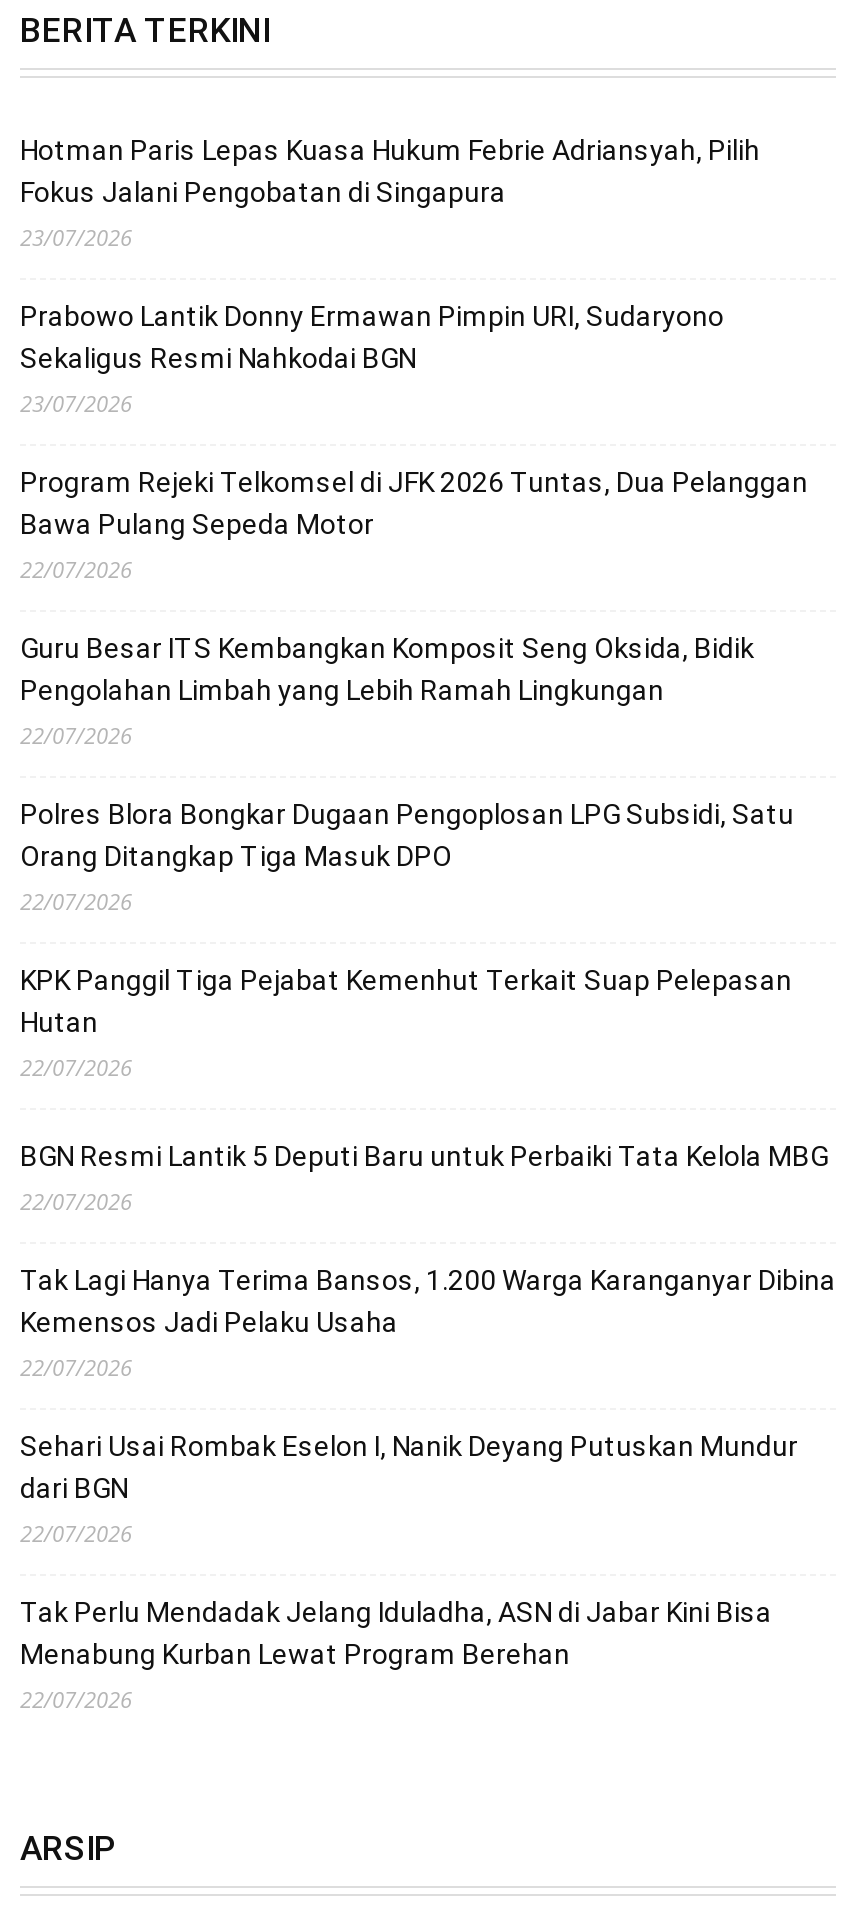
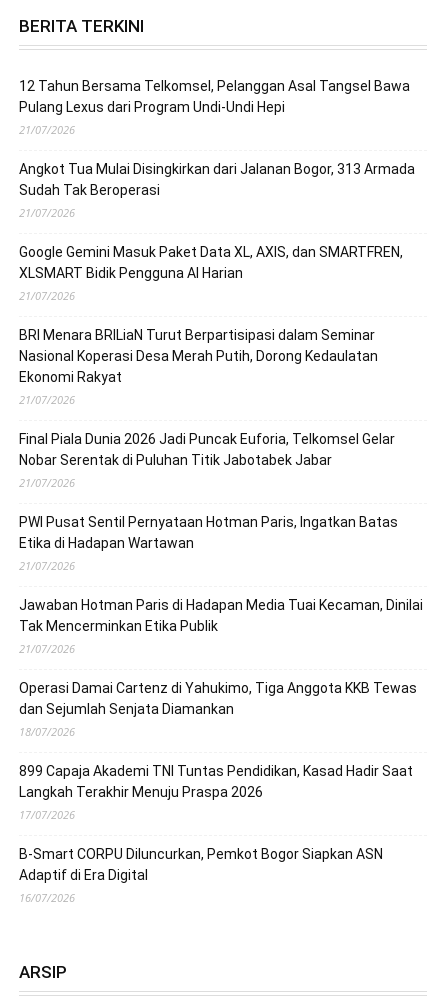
[20,135,760,253] Hotman Paris Lepas Kuasa Hukum Febrie Adriansyah, Pilih | Fokus Jalani Pengobatan di Singapura | 23/07/2026 -> [19,78,410,137] 12 Tahun Bersama Telkomsel, Pelanggan Asal Tangsel Bawa | Pulang Lexus dari Program Undi-Undi Hepi | 21/07/2026
[20,301,724,419] Prabowo Lantik Donny Ermawan Pimpin URI, Sudaryono | Sekaligus Resmi Nahkodai BGN | 23/07/2026 -> [19,161,415,220] Angkot Tua Mulai Disingkirkan dari Jalanan Bogor, 313 Armada | Sudah Tak Beroperasi | 21/07/2026
[20,467,808,585] Program Rejeki Telkomsel di JFK 2026 Tuntas, Dua Pelanggan | Bawa Pulang Sepeda Motor | 22/07/2026 -> [19,244,403,303] Google Gemini Masuk Paket Data XL, AXIS, dan SMARTFREN, | XLSMART Bidik Pengguna AI Harian | 21/07/2026
[20,633,754,751] Guru Besar ITS Kembangkan Komposit Seng Oksida, Bidik | Pengolahan Limbah yang Lebih Ramah Lingkungan | 22/07/2026 -> [19,327,378,407] BRI Menara BRILiaN Turut Berpartisipasi dalam Seminar | Nasional Koperasi Desa Merah Putih, Dorong Kedaulatan | Ekonomi Rakyat | 21/07/2026
[20,799,794,917] Polres Blora Bongkar Dugaan Pengoplosan LPG Subsidi, Satu | Orang Ditangkap Tiga Masuk DPO | 22/07/2026 -> [19,431,395,490] Final Piala Dunia 2026 Jadi Puncak Euforia, Telkomsel Gelar | Nobar Serentak di Puluhan Titik Jabotabek Jabar | 21/07/2026
[20,965,792,1083] KPK Panggil Tiga Pejabat Kemenhut Terkait Suap Pelepasan | Hutan | 22/07/2026 -> [19,514,398,573] PWI Pusat Sentil Pernyataan Hotman Paris, Ingatkan Batas | Etika di Hadapan Wartawan | 21/07/2026
[20,1141,828,1217] BGN Resmi Lantik 5 Deputi Baru untuk Perbaiki Tata Kelola MBG | 22/07/2026 -> [19,597,423,656] Jawaban Hotman Paris di Hadapan Media Tuai Kecaman, Dinilai | Tak Mencerminkan Etika Publik | 21/07/2026
[20,1265,836,1383] Tak Lagi Hanya Terima Bansos, 1.200 Warga Karanganyar Dibina | Kemensos Jadi Pelaku Usaha | 22/07/2026 -> [19,680,417,739] Operasi Damai Cartenz di Yahukimo, Tiga Anggota KKB Tewas | dan Sejumlah Senjata Diamankan | 18/07/2026
[20,1431,798,1549] Sehari Usai Rombak Eselon I, Nanik Deyang Putuskan Mundur | dari BGN | 22/07/2026 -> [19,763,413,822] 899 Capaja Akademi TNI Tuntas Pendidikan, Kasad Hadir Saat | Langkah Terakhir Menuju Praspa 2026 | 17/07/2026
[20,1597,772,1715] Tak Perlu Mendadak Jelang Iduladha, ASN di Jabar Kini Bisa | Menabung Kurban Lewat Program Berehan | 22/07/2026 -> [19,846,383,905] B-Smart CORPU Diluncurkan, Pemkot Bogor Siapkan ASN | Adaptif di Era Digital | 16/07/2026

